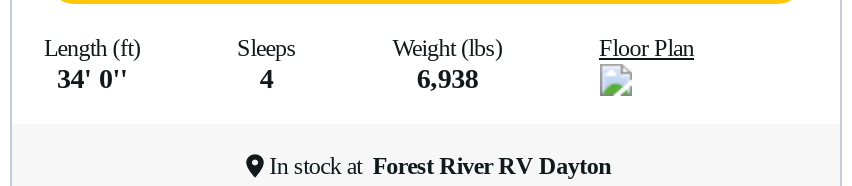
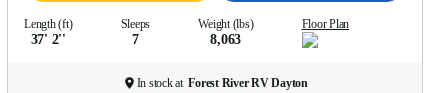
[57,64,128,94] 34' 0'' -> [30,32,66,47] 37' 2''
[260,64,273,94] 4 -> [132,32,139,47] 7
[417,64,478,94] 6,938 -> [210,32,241,47] 8,063

